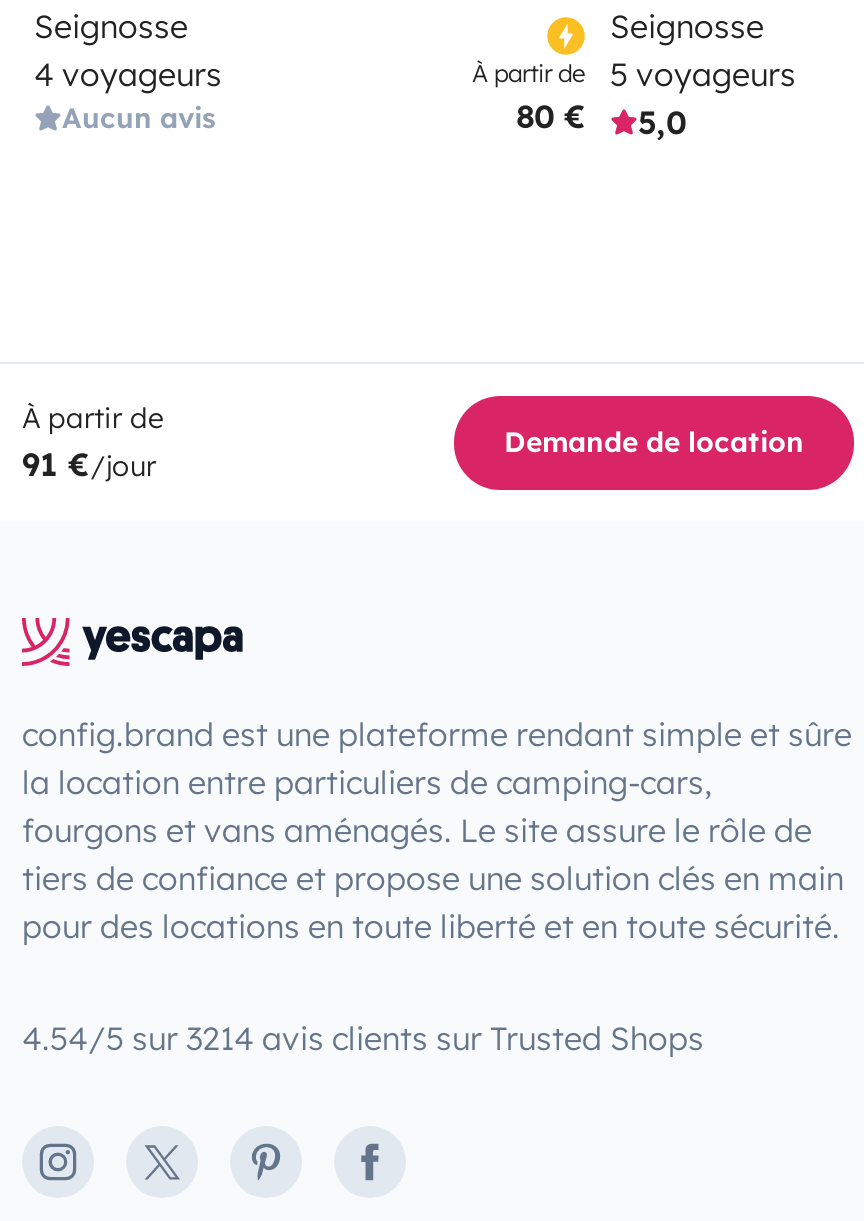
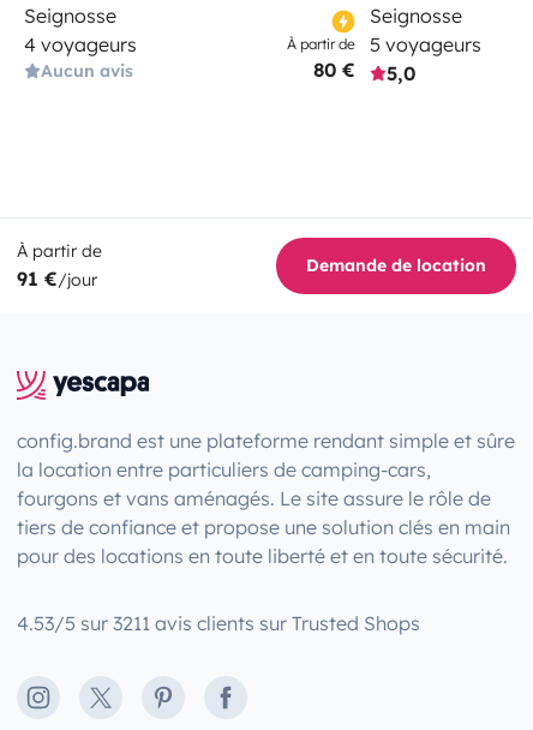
[22,1018,704,1058] 4.54/5 sur 3214 avis clients sur Trusted Shops -> [17,611,420,635] 4.53/5 sur 3211 avis clients sur Trusted Shops

